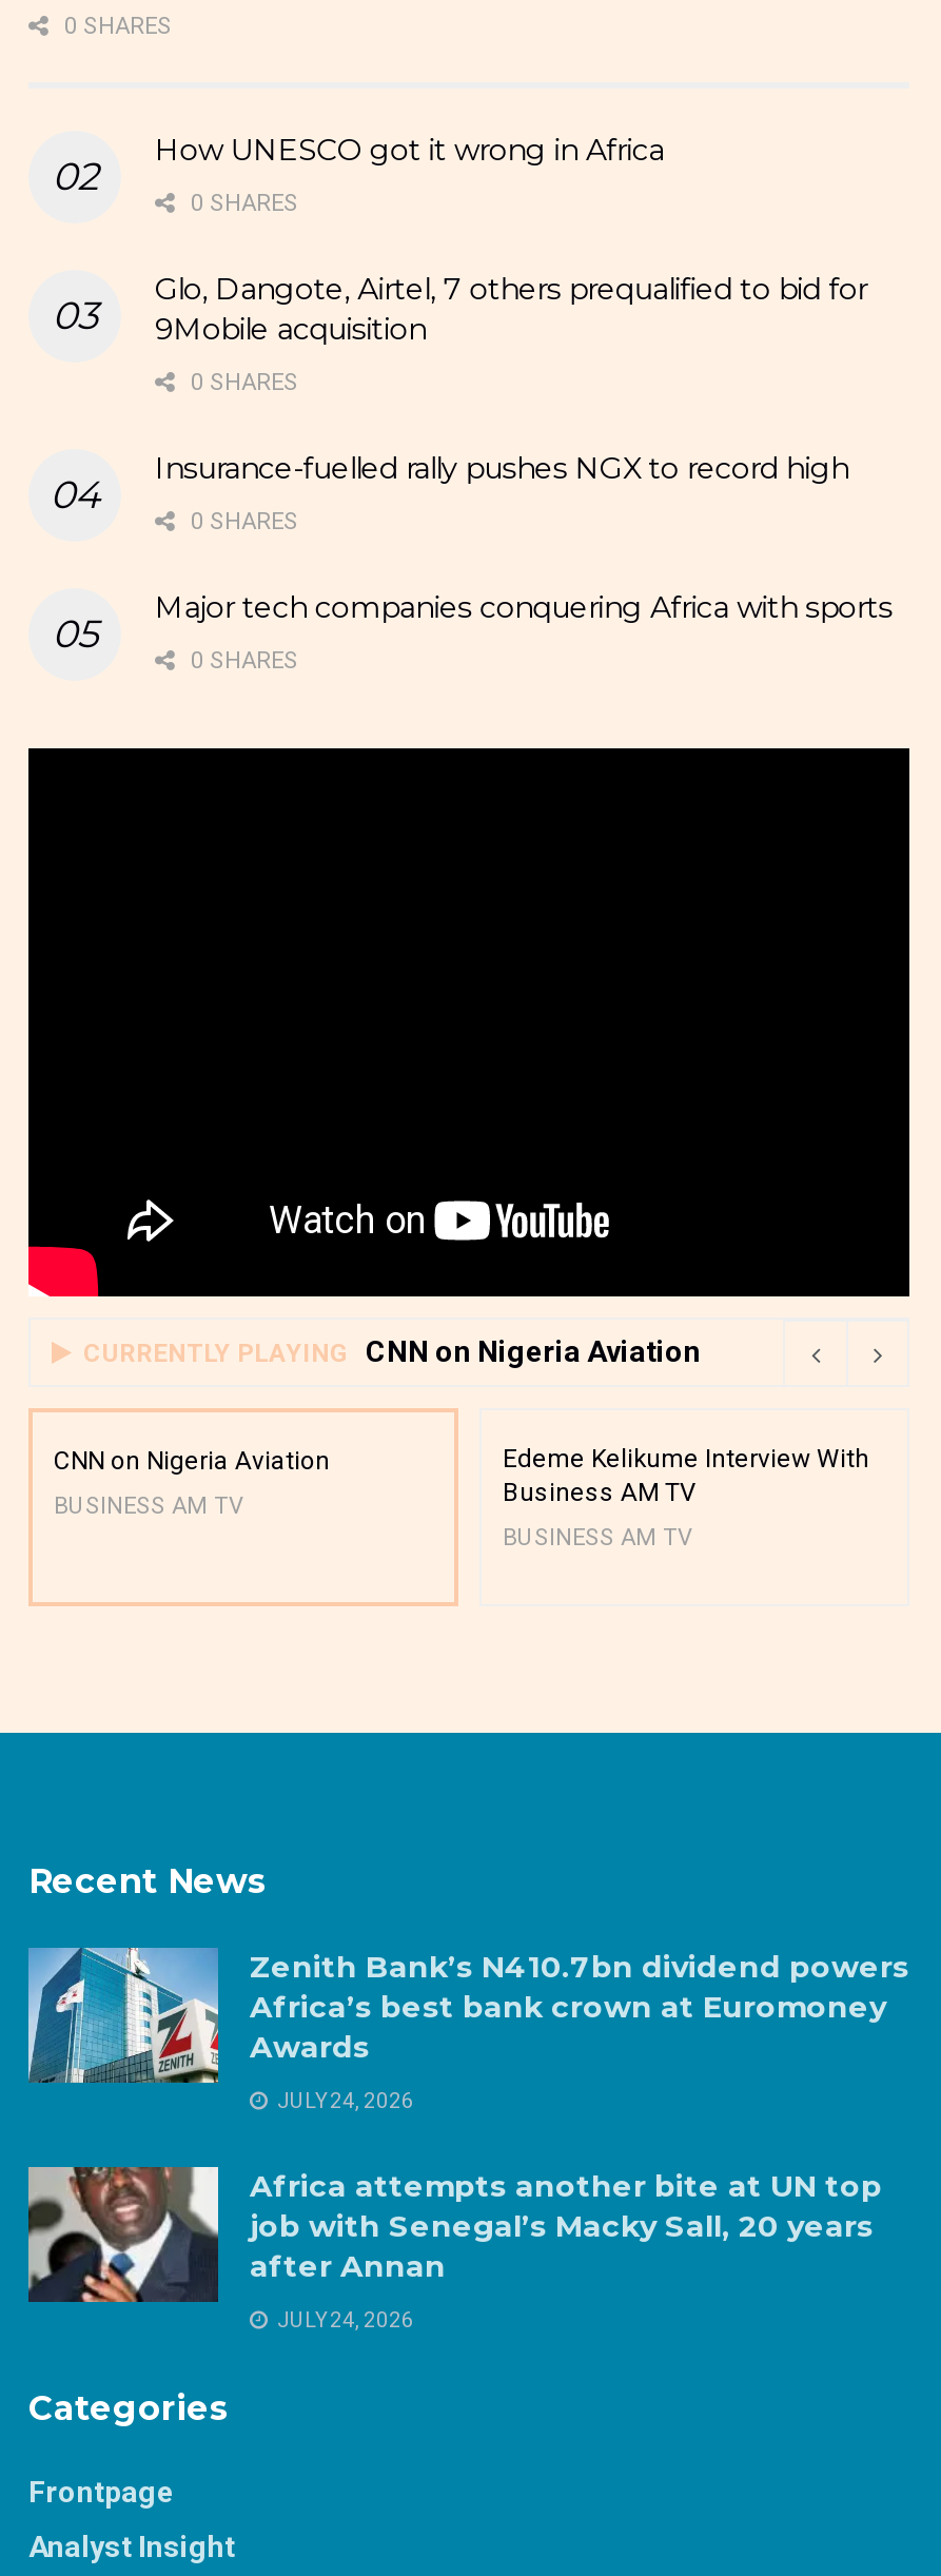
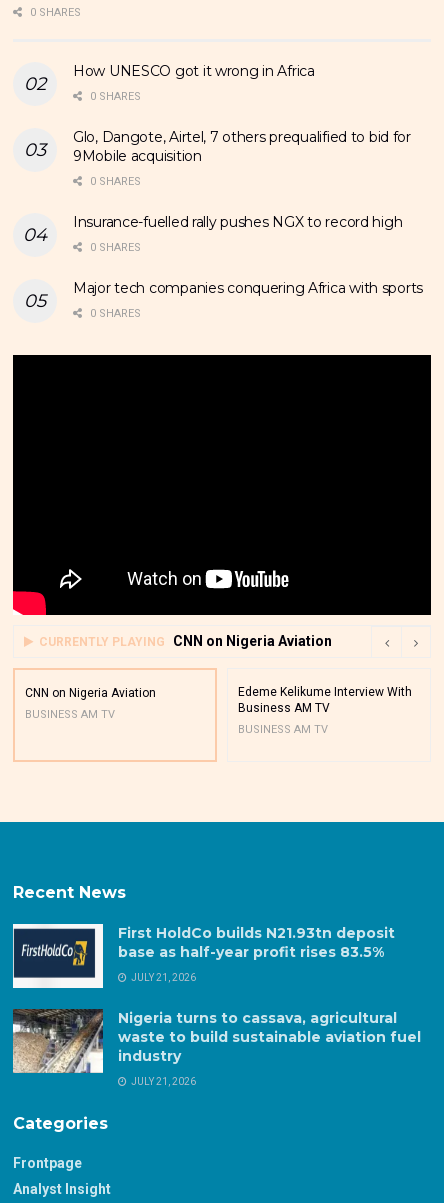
[28,1948,909,2085] [image] | Zenith Bank’s N410.7bn dividend powers | Africa’s best bank crown at Euromoney | Awards -> [12,923,395,989] [image] | First HoldCo builds N21.93tn deposit | base as half-year profit rises 83.5%
[273,2089,414,2112] JULY 24, 2026 -> [129,972,196,983] JULY 21, 2026
[26,2165,882,2304] [image] | Africa attempts another bite at UN top | job with Senegal’s Macky Sall, 20 years | after Annan -> [12,1008,421,1074] [image] | Nigeria turns to cassava, agricultural | waste to build sustainable aviation fuel | industry
[273,2308,414,2331] JULY 24, 2026 -> [129,1076,196,1087] JULY 21, 2026

